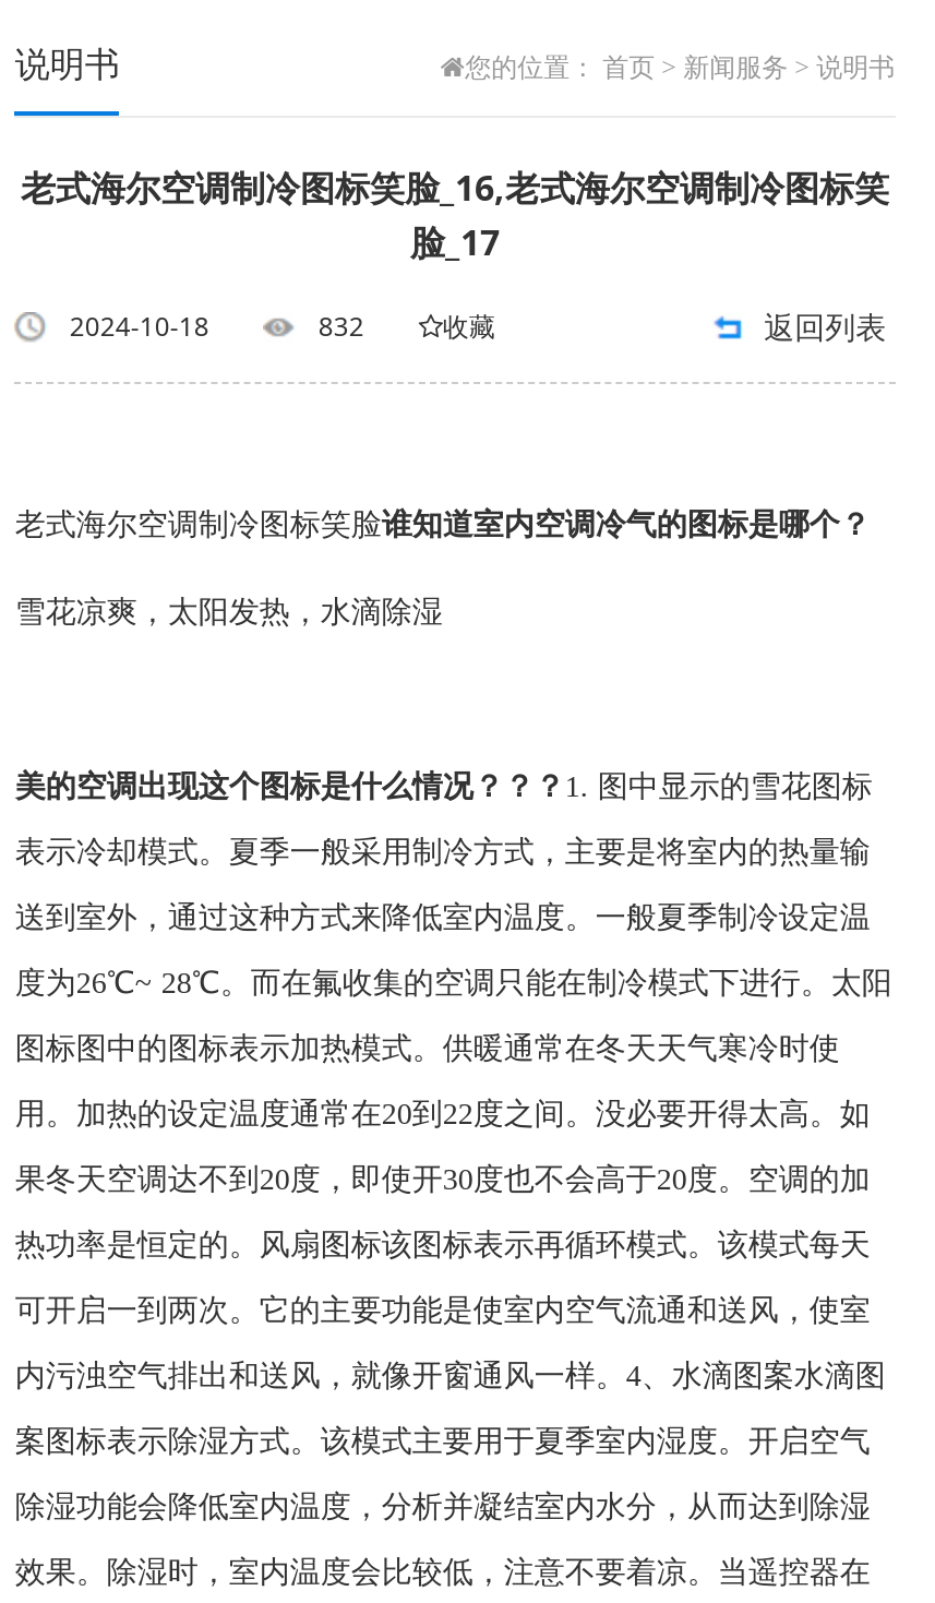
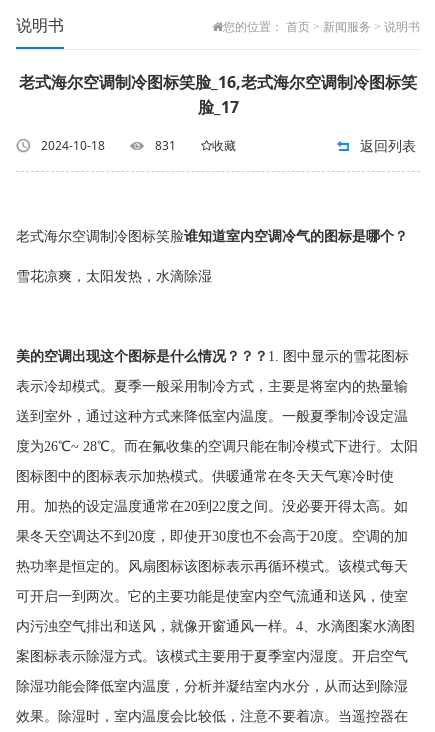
[318,308,364,345] 832 -> [155,137,176,154] 831

